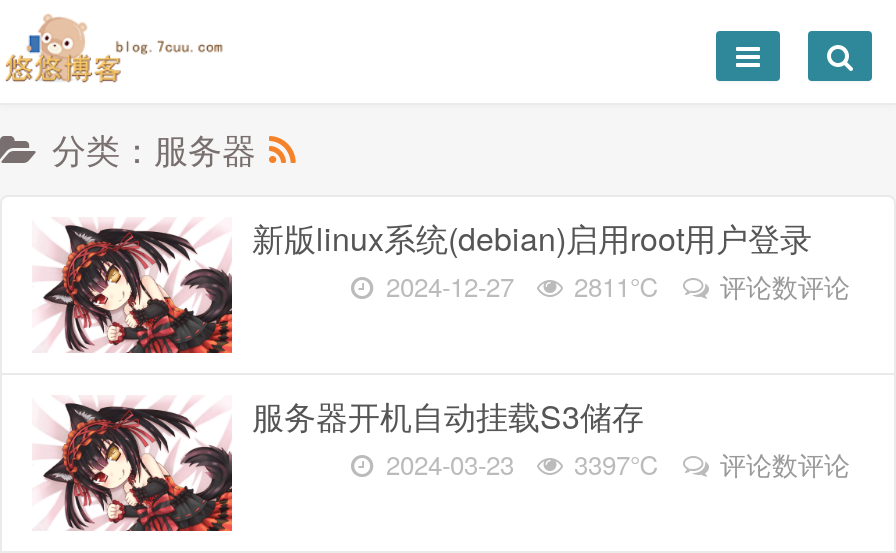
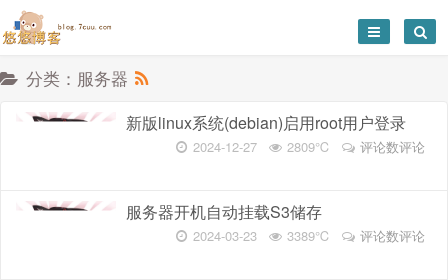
[36,233,234,355] [image] -> none
[378,267,850,305] 2024-12-27 2811℃ 评论数评论 -> [189,137,425,156] 2024-12-27 2809℃ 评论数评论
[36,411,234,533] [image] -> none
[378,445,850,483] 2024-03-23 3397℃ 评论数评论 -> [189,226,425,245] 2024-03-23 3389℃ 评论数评论

